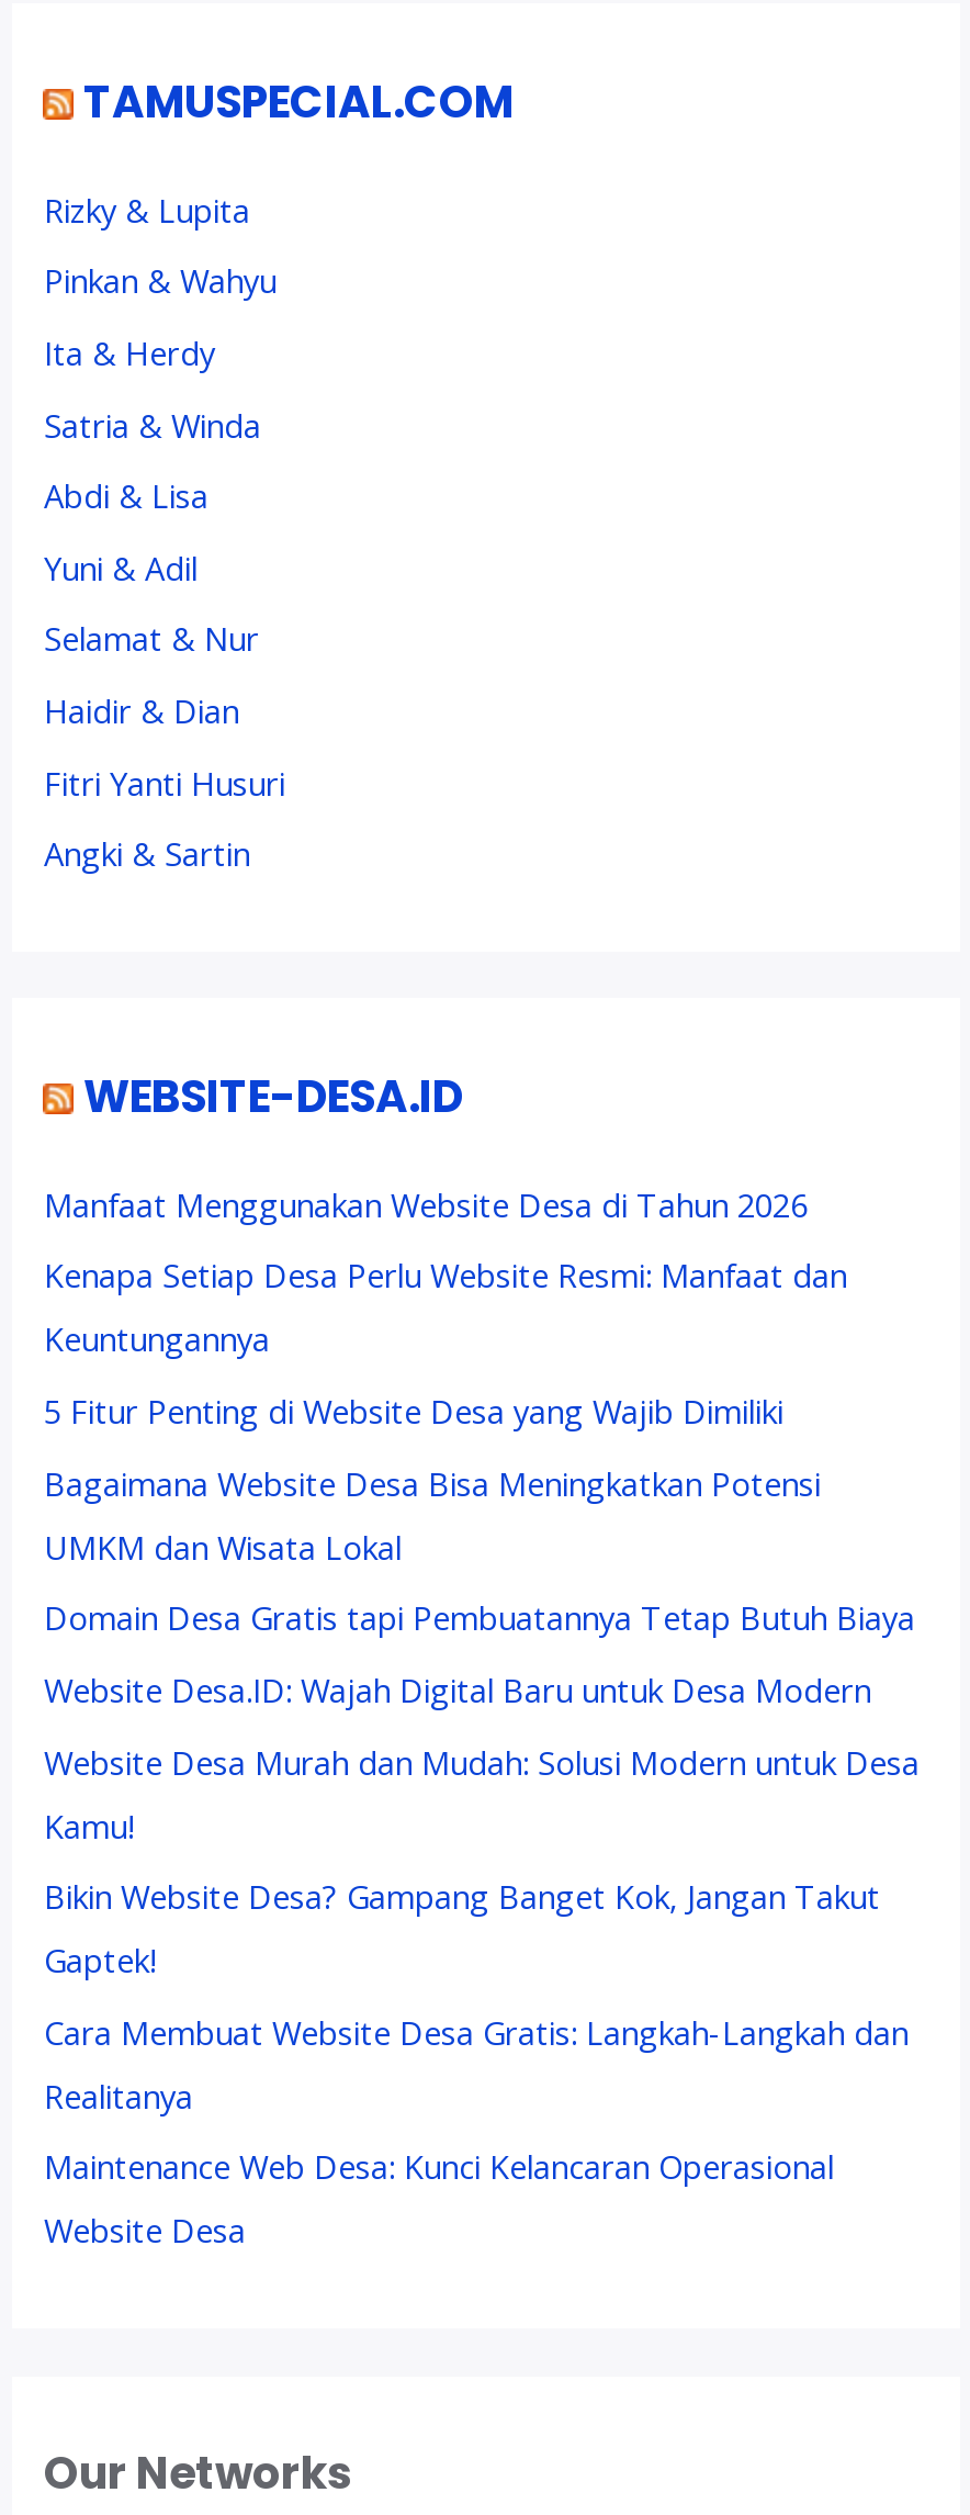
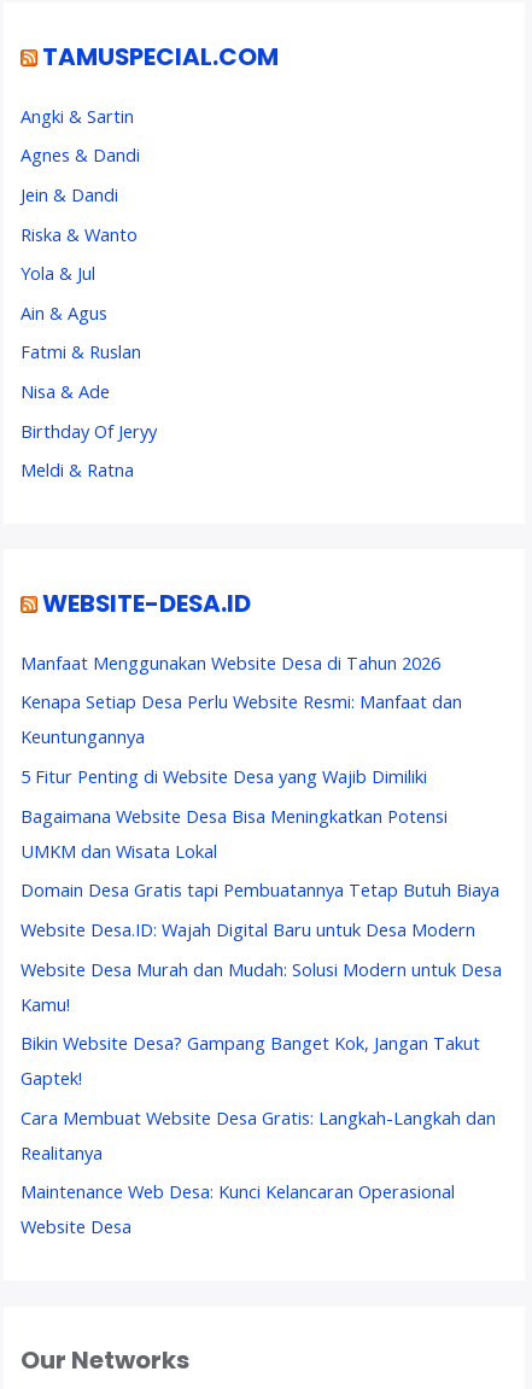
[44,187,285,804] Rizky & Lupita | Pinkan & Wahyu | Ita & Herdy | Satria & Winda | Abdi & Lisa | Yuni & Adil | Selamat & Nur | Haidir & Dian | Fitri Yanti Husuri -> none
moved [44,832,250,876] -> [21,103,135,127]: Angki & Sartin
none -> [21,143,157,482] Agnes & Dandi | Jein & Dandi | Riska & Wanto | Yola & Jul | Ain & Agus | Fatmi & Ruslan | Nisa & Ade | Birthday Of Jeryy | Meldi & Ratna

